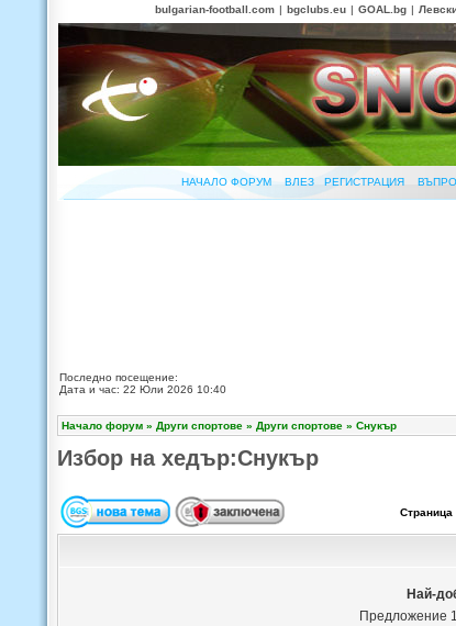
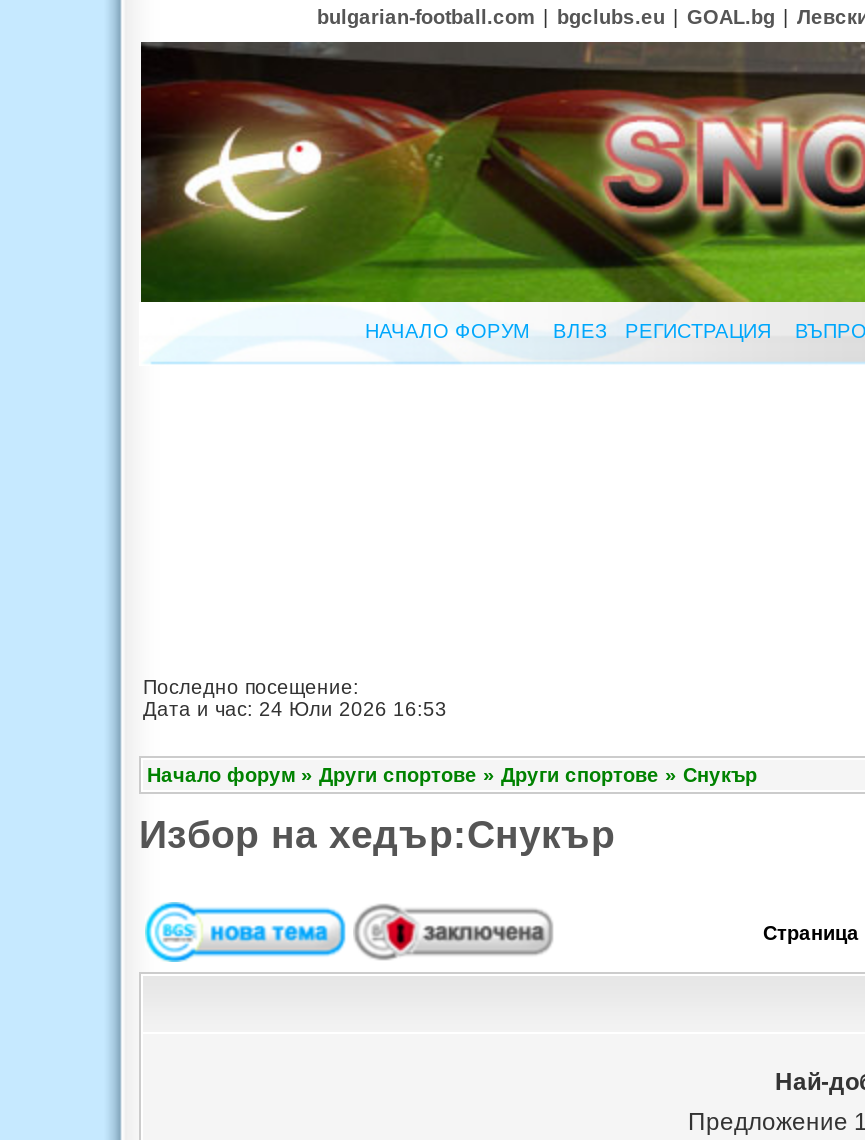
[59,383,226,395] Дата и час: 22 Юли 2026 10:40 -> [143,698,447,720] Дата и час: 24 Юли 2026 16:53

